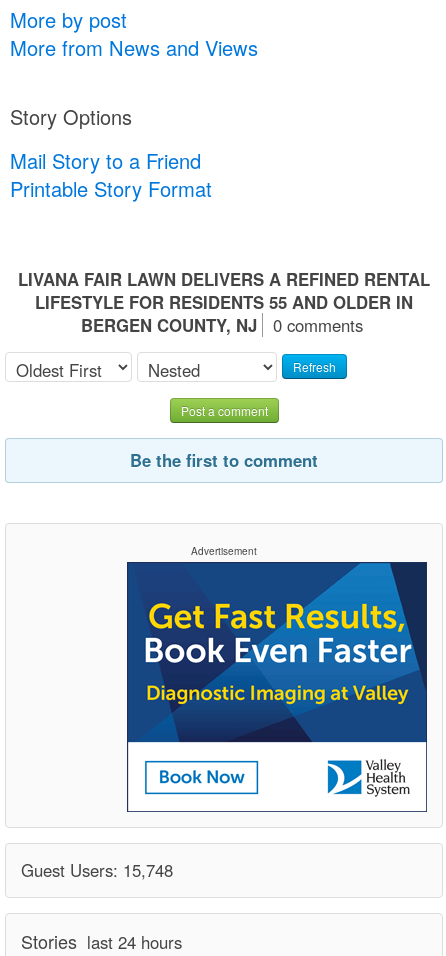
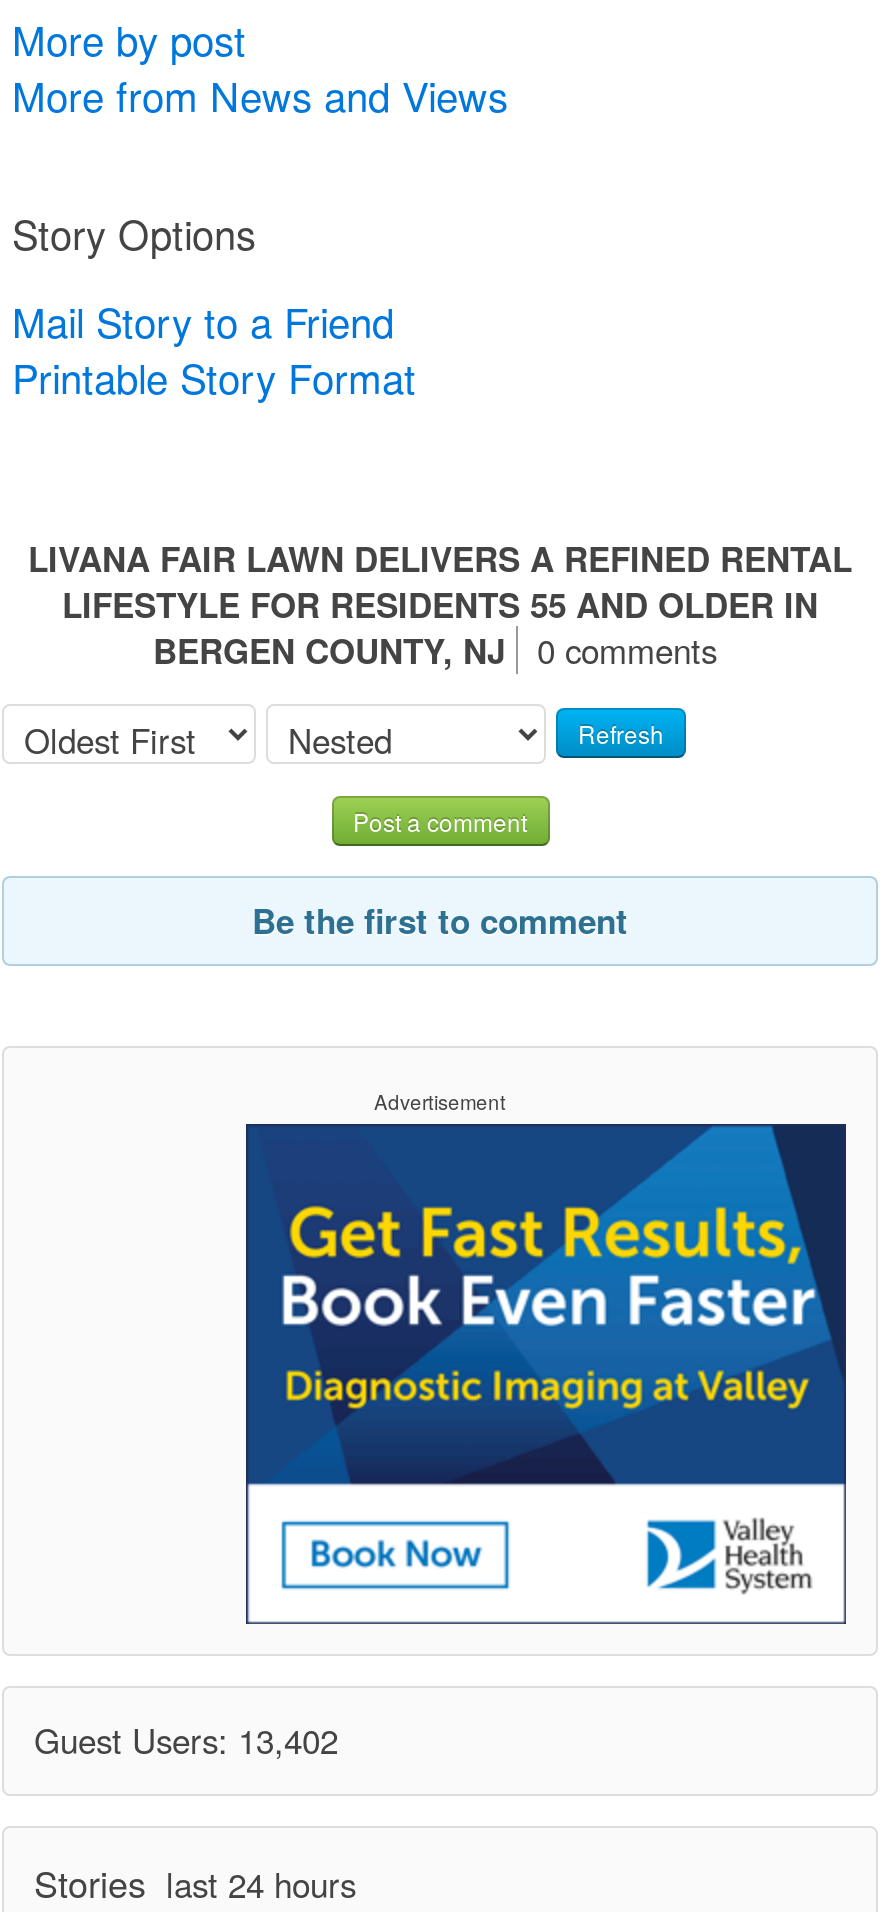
[21,858,173,882] Guest Users: 15,748 -> [34,1716,338,1764] Guest Users: 13,402

